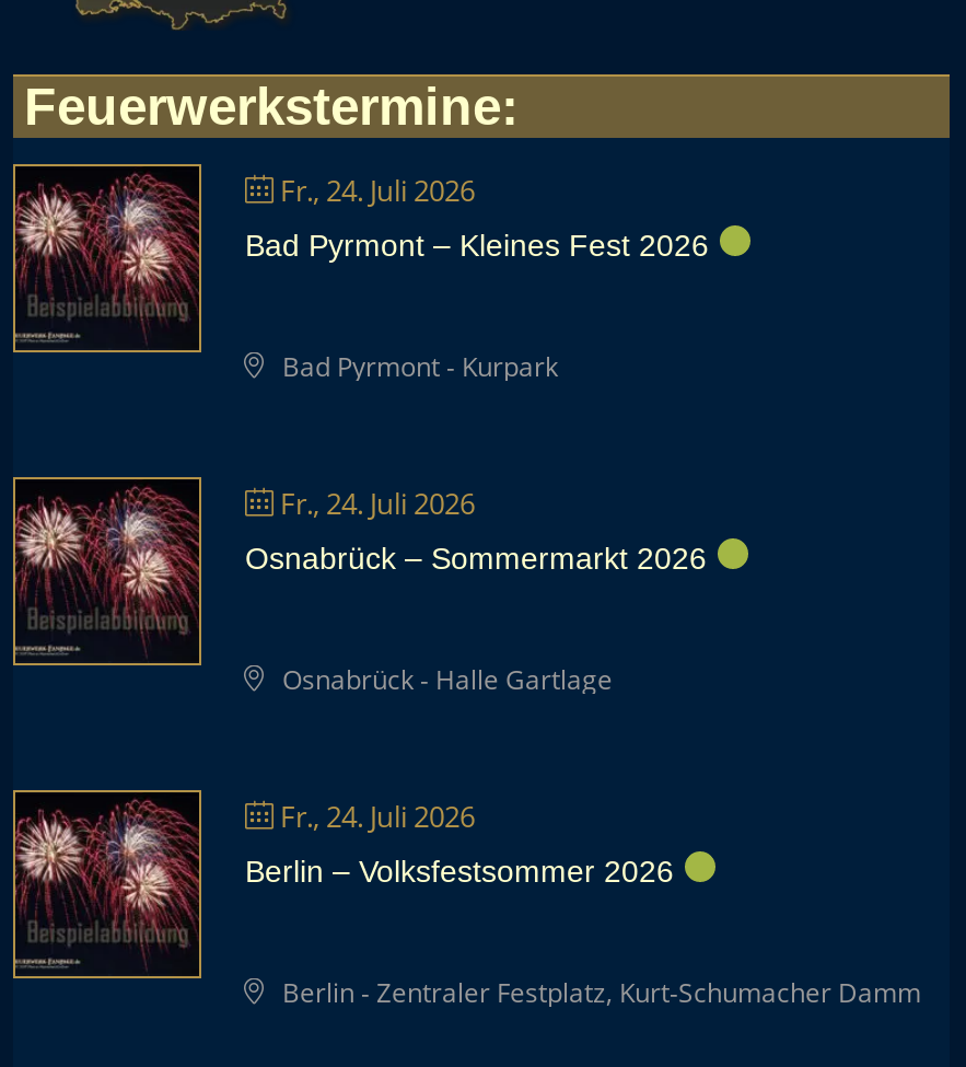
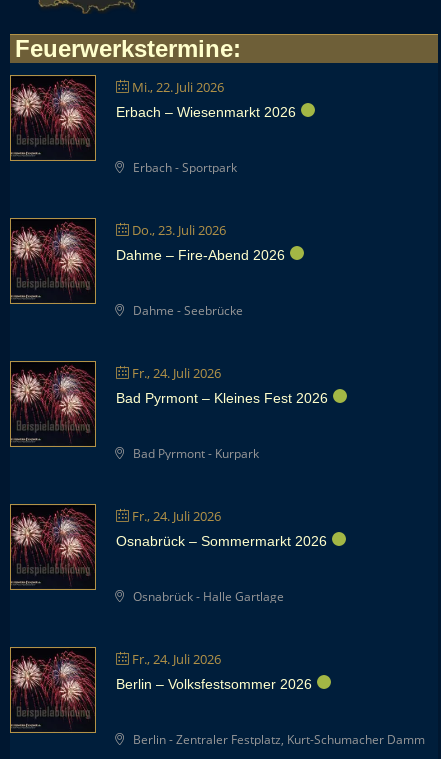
none -> [116,78,296,319] Mi., 22. Juli 2026 | Erbach – Wiesenmarkt 2026 | Erbach - Sportpark | Do., 23. Juli 2026 | Dahme – Fire-Abend 2026 | Dahme - Seebrücke

